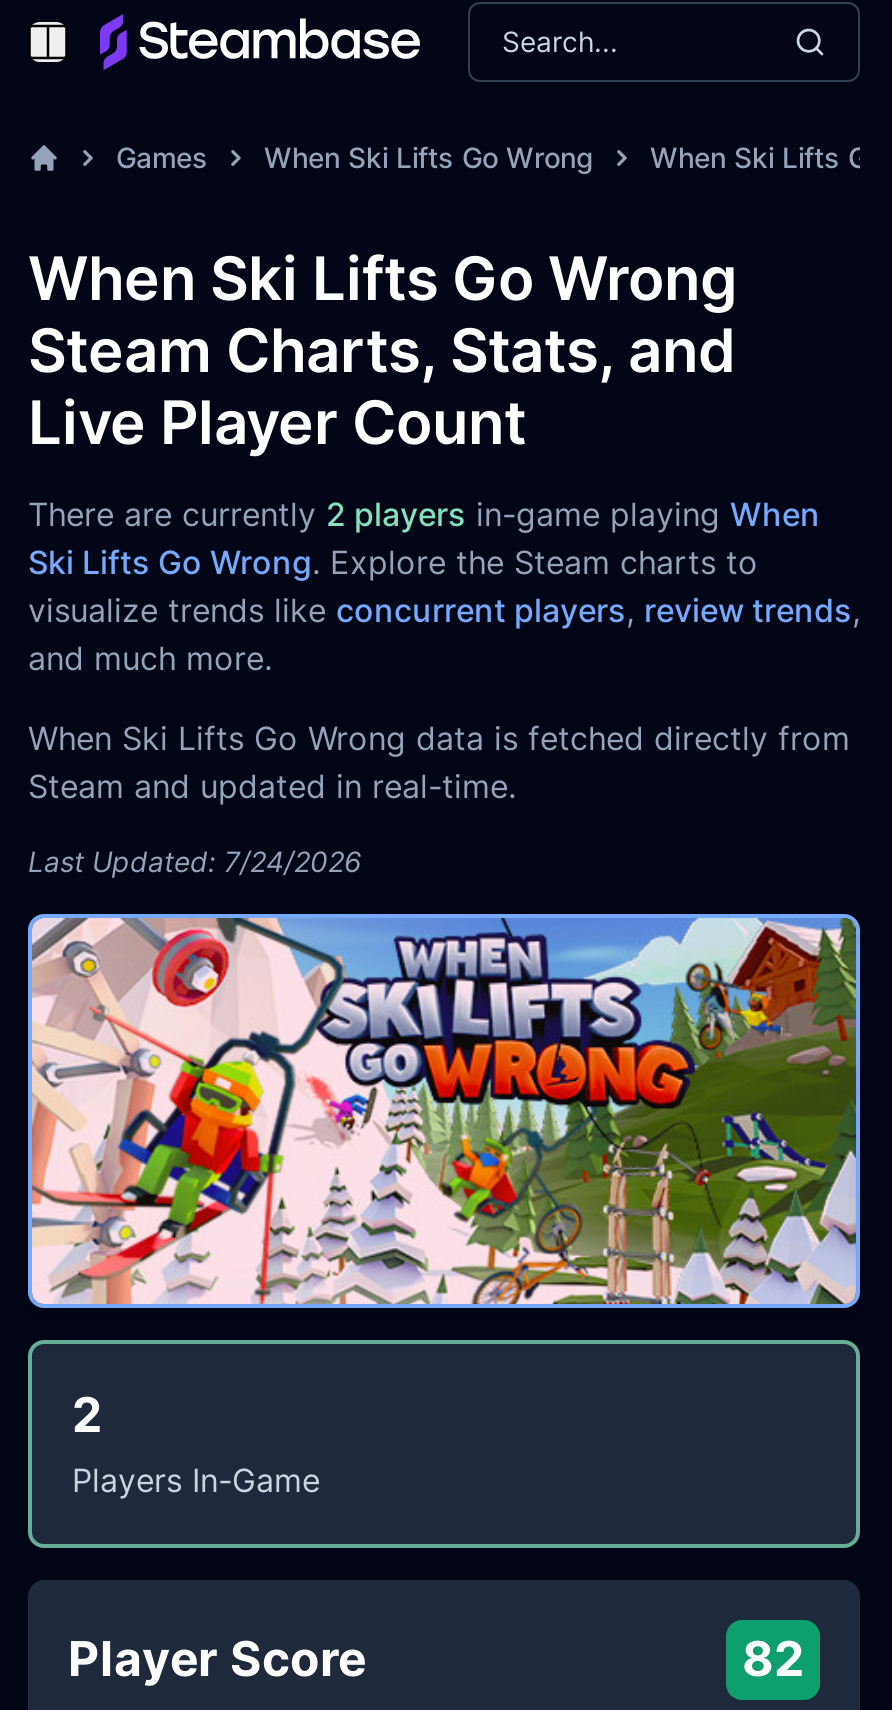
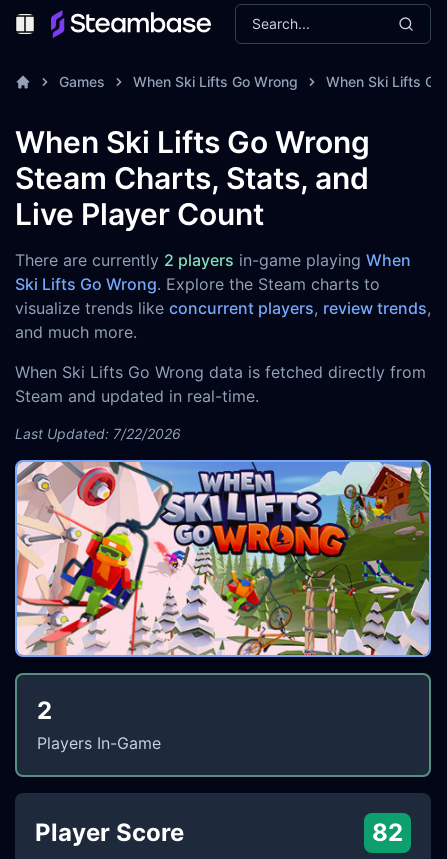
[28,844,362,878] Last Updated: 7/24/2026 -> [15,425,181,442] Last Updated: 7/22/2026

